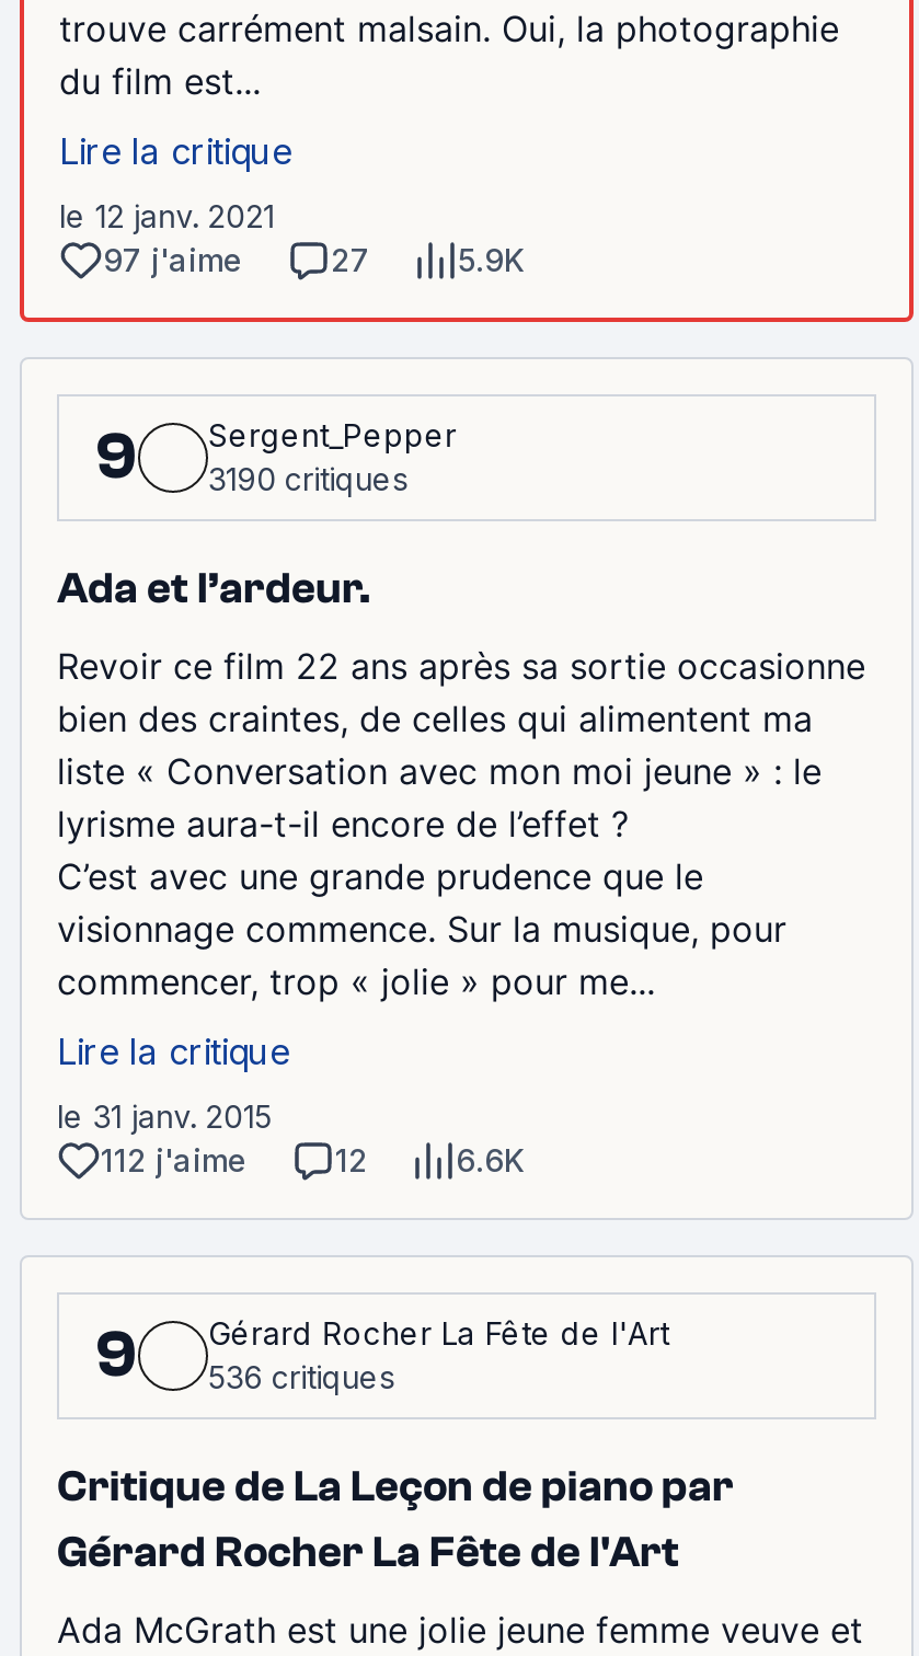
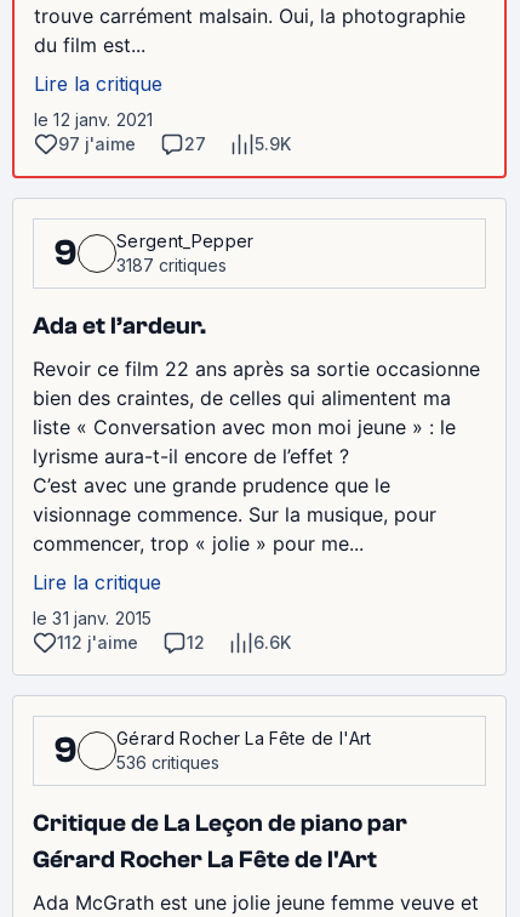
[94,415,457,496] 9 3190 critiques Sergent_Pepper -> [53,230,254,275] 9 3187 critiques Sergent_Pepper

